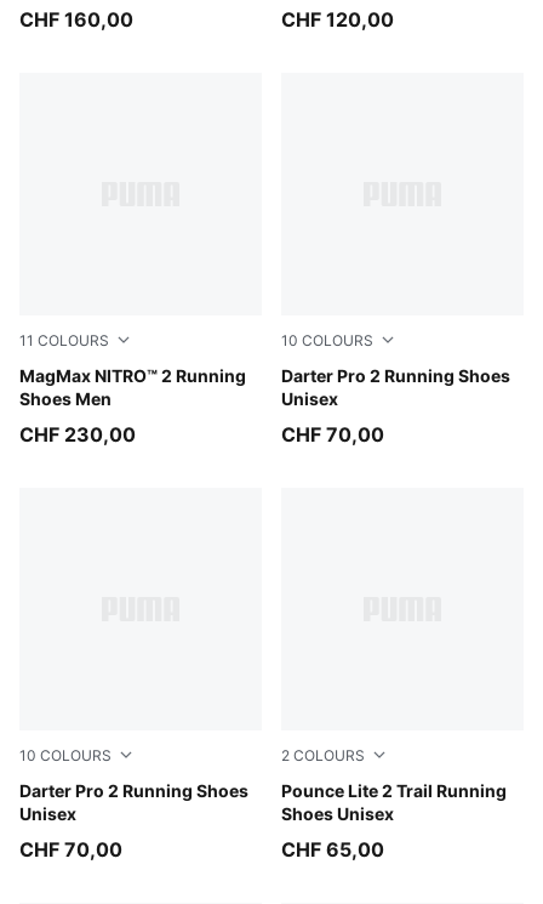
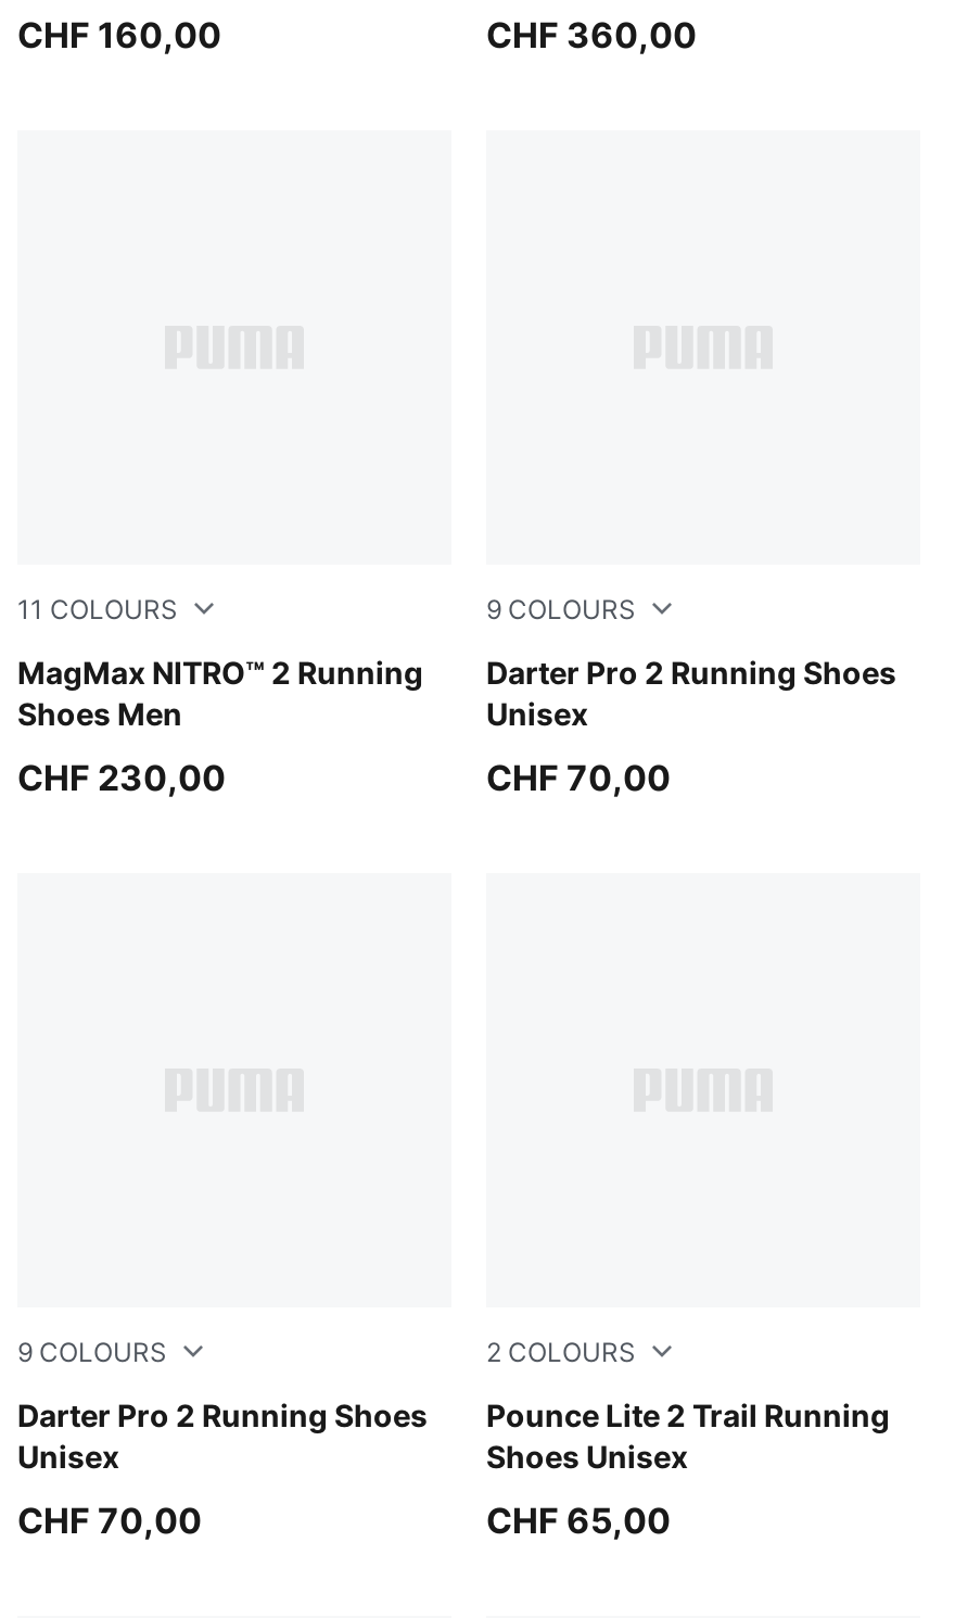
[281,7,394,32] CHF 120,00 -> [486,13,697,56] CHF 360,00
[281,331,373,349] 10 COLOURS -> [486,592,636,624] 9 COLOURS
[19,746,112,764] 10 COLOURS -> [17,1335,167,1367] 9 COLOURS

